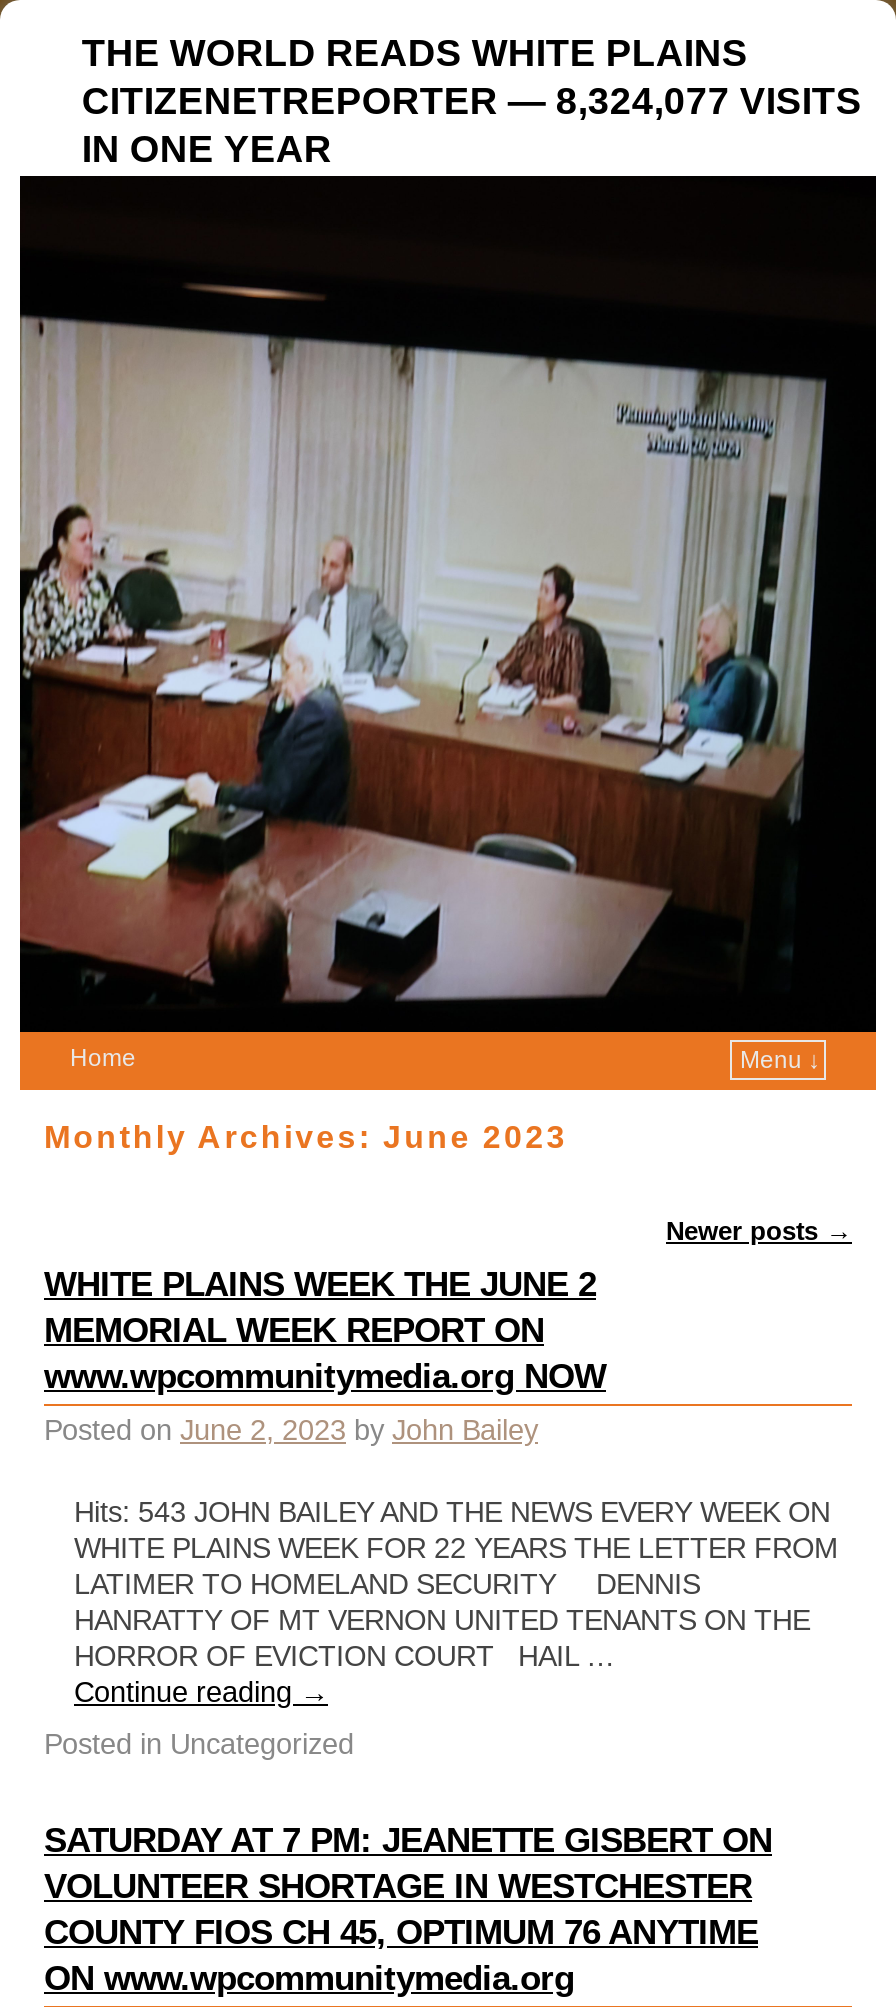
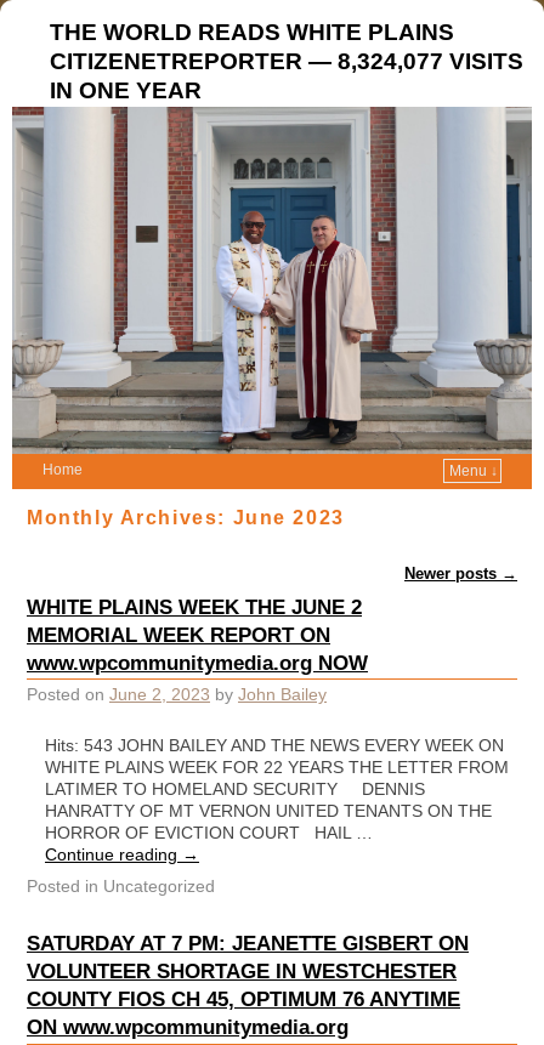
[18,174,878,1034] [image] -> [11,106,533,455] [image]

